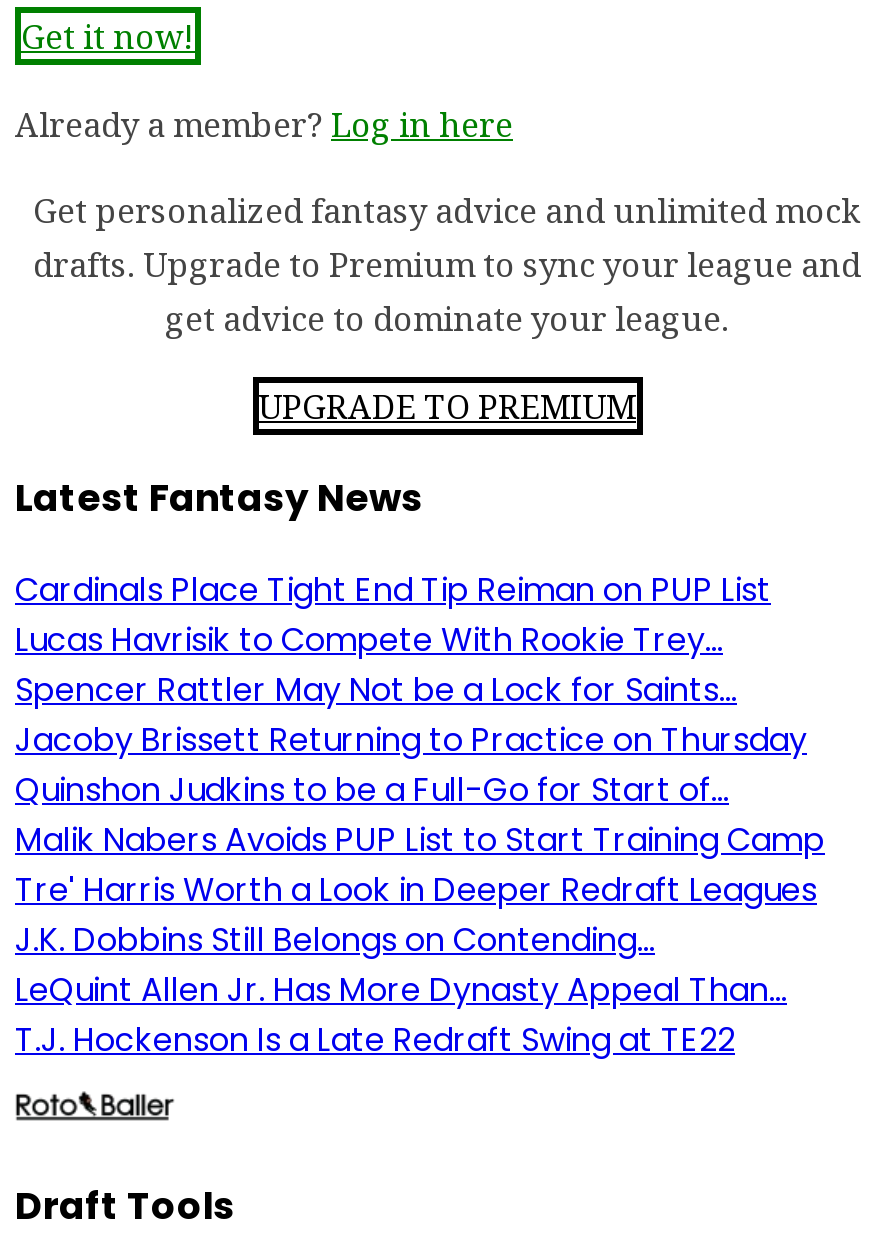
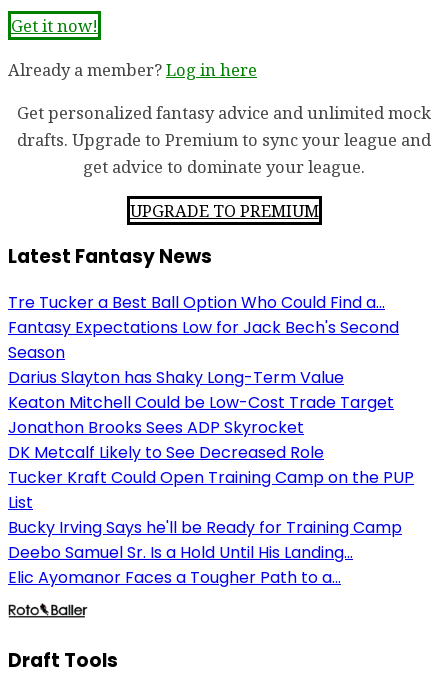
[15,567,825,1063] Cardinals Place Tight End Tip Reiman on PUP List | Lucas Havrisik to Compete With Rookie Trey... | Spencer Rattler May Not be a Lock for Saints... | Jacoby Brissett Returning to Practice on Thursday | Quinshon Judkins to be a Full-Go for Start of... | Malik Nabers Avoids PUP List to Start Training Camp | Tre' Harris Worth a Look in Deeper Redraft Leagues | J.K. Dobbins Still Belongs on Contending... | LeQuint Allen Jr. Has More Dynasty Appeal Than... | T.J. Hockenson Is a Late Redraft Swing at TE22 -> [8,291,414,589] Tre Tucker a Best Ball Option Who Could Find a... | Fantasy Expectations Low for Jack Bech's Second | Season | Darius Slayton has Shaky Long-Term Value | Keaton Mitchell Could be Low-Cost Trade Target | Jonathon Brooks Sees ADP Skyrocket | DK Metcalf Likely to See Decreased Role | Tucker Kraft Could Open Training Camp on the PUP | List | Bucky Irving Says he'll be Ready for Training Camp | Deebo Samuel Sr. Is a Hold Until His Landing... | Elic Ayomanor Faces a Tougher Path to a...

